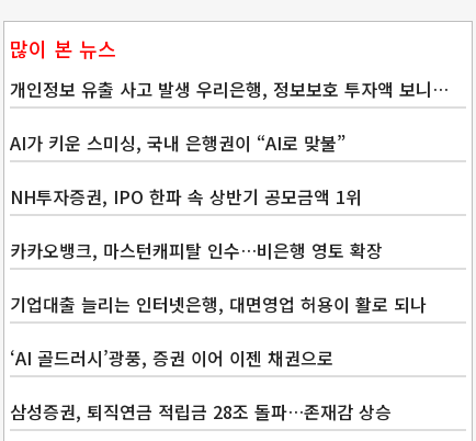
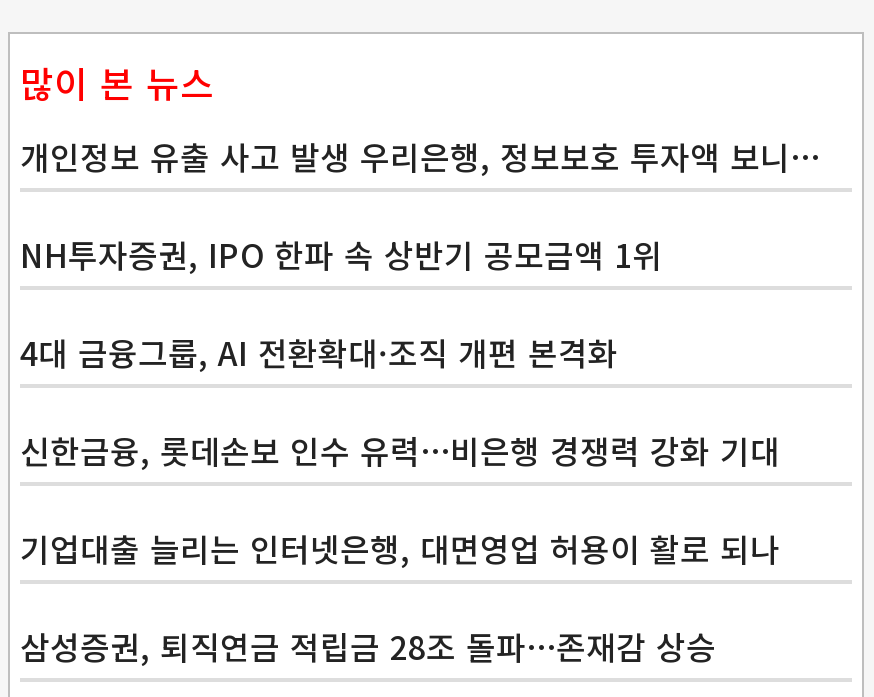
[10,129,345,156] AI가 키운 스미싱, 국내 은행권이 “AI로 맞불” -> none
[10,237,383,263] 카카오뱅크, 마스턴캐피탈 인수…비은행 영토 확장 -> [20,328,780,474] 4대 금융그룹, AI 전환확대·조직 개편 본격화 | 신한금융, 롯데손보 인수 유력…비은행 경쟁력 강화 기대
[10,344,333,371] ‘AI 골드러시’광풍, 증권 이어 이젠 채권으로 -> none

